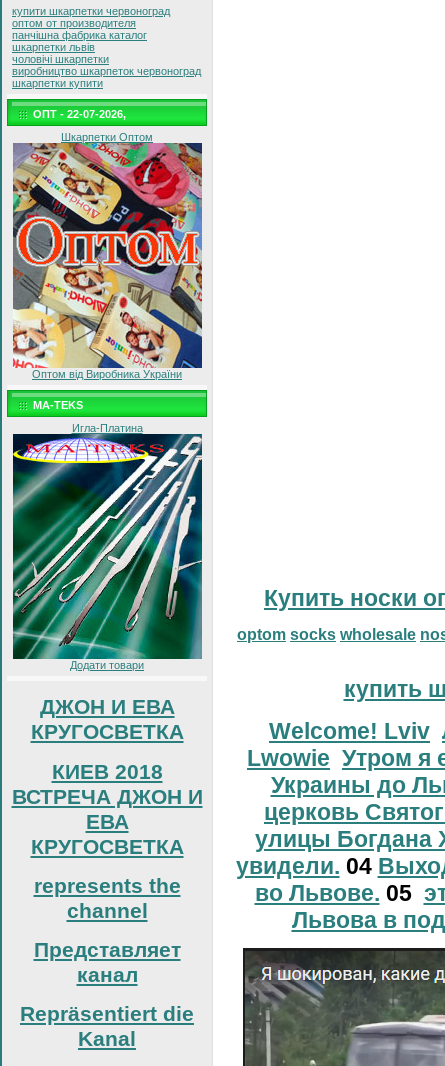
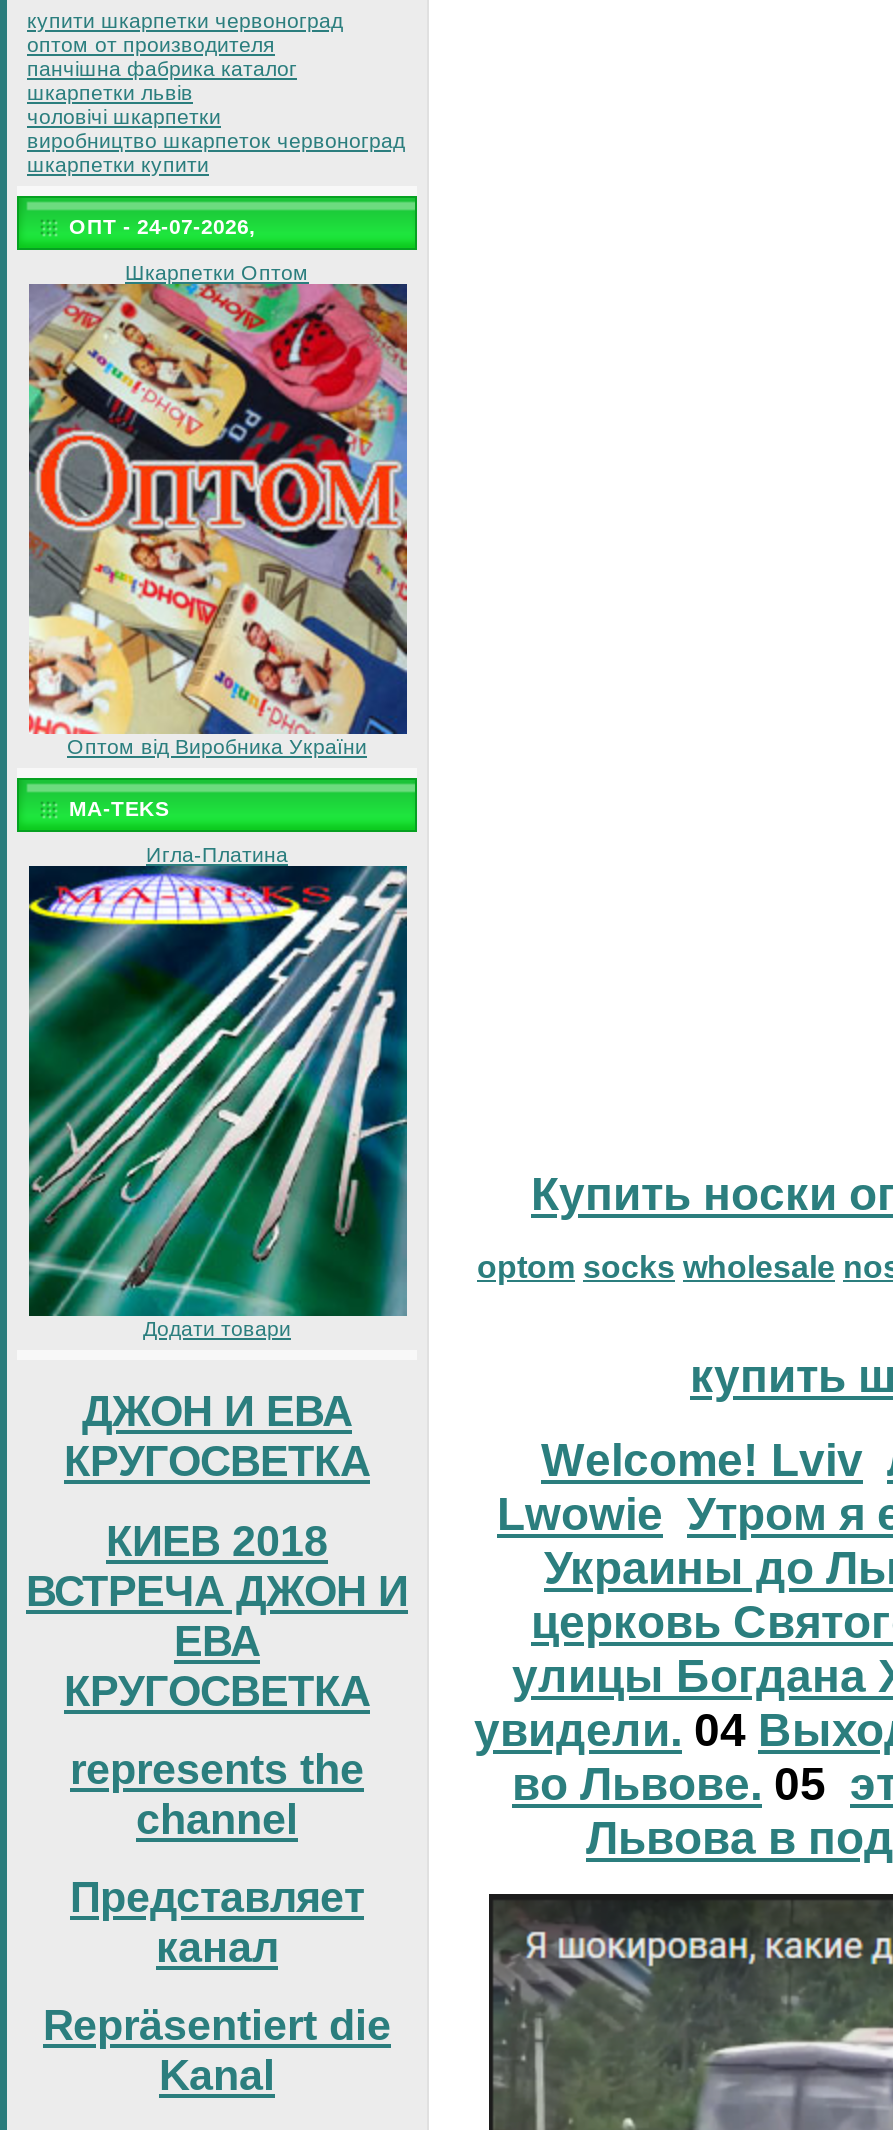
[33,108,126,120] ОПТ - 22-07-2026, -> [69,214,255,238] ОПТ - 24-07-2026,

